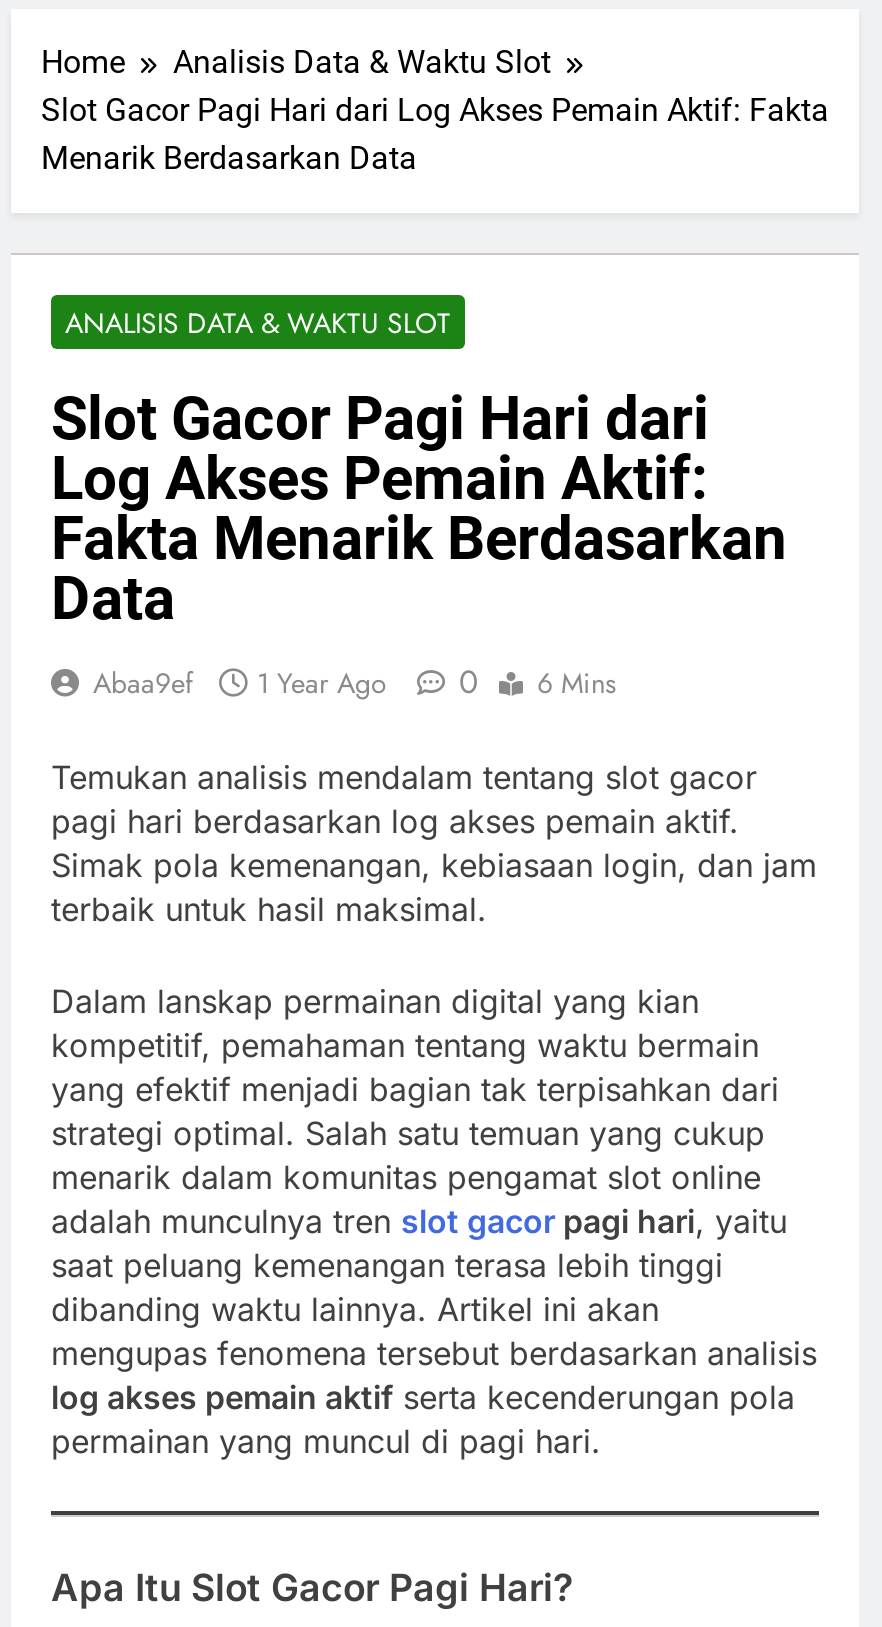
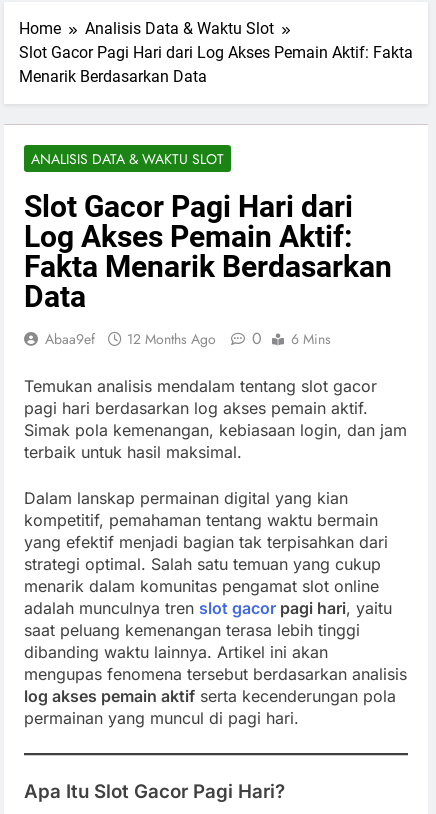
[93,659,617,705] Abaa9ef 1 Year Ago 0 6 Mins -> [45,327,331,350] Abaa9ef 12 Months Ago 0 6 Mins

